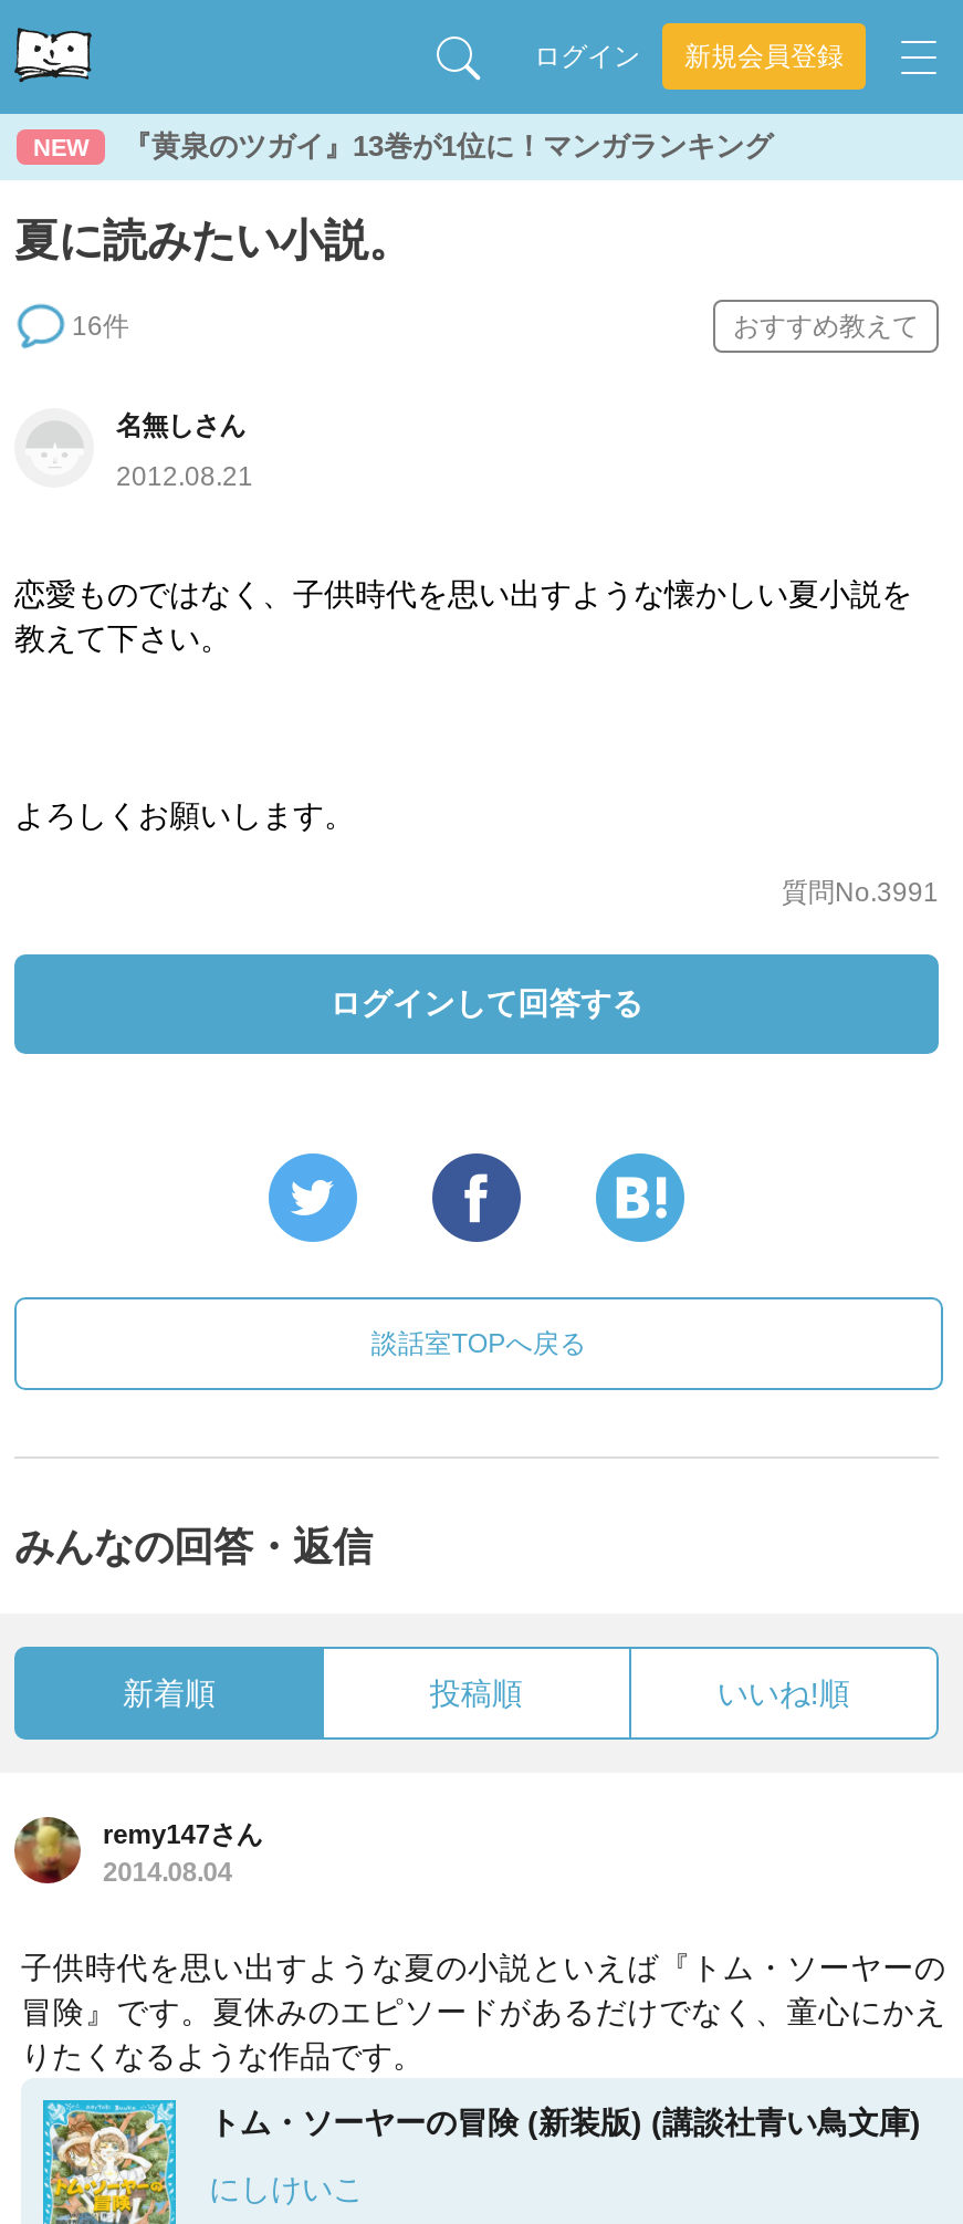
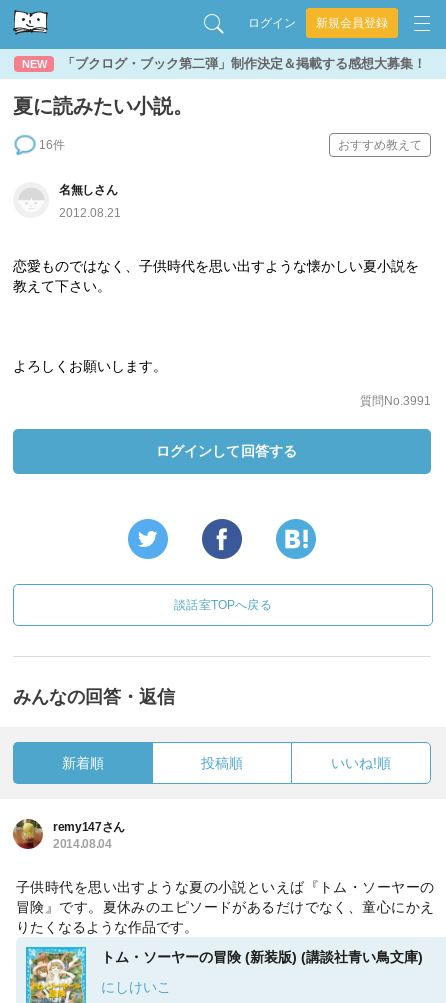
[123,129,773,163] 『黄泉のツガイ』13巻が1位に！マンガランキング -> [62,56,426,71] 「ブクログ・ブック第二弾」制作決定＆掲載する感想大募集！

